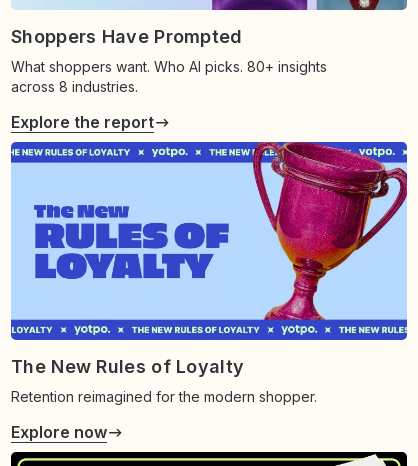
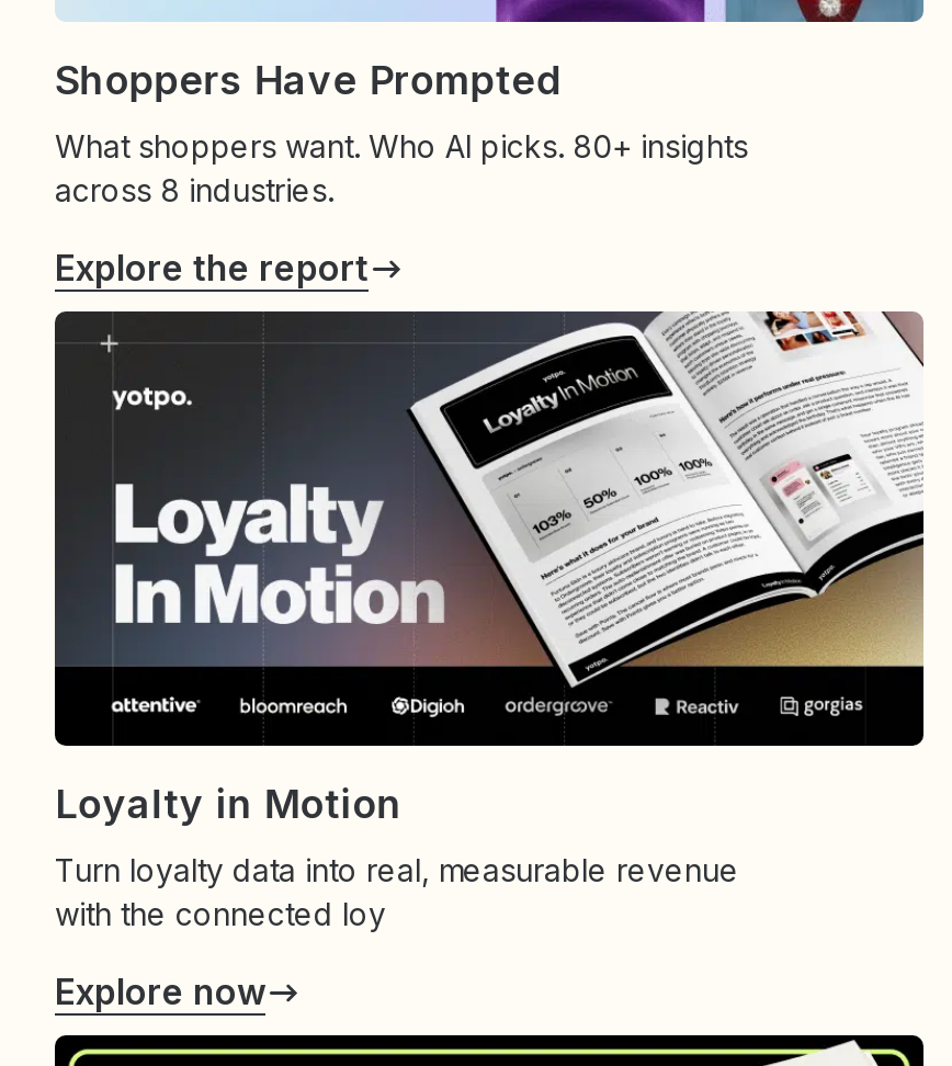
[10,141,408,377] [image] | The New Rules of Loyalty -> [53,309,926,828] [image] | Loyalty in Motion
[11,388,317,405] Retention reimagined for the modern shopper. -> [55,852,739,933] Turn loyalty data into real, measurable revenue | with the connected loy

